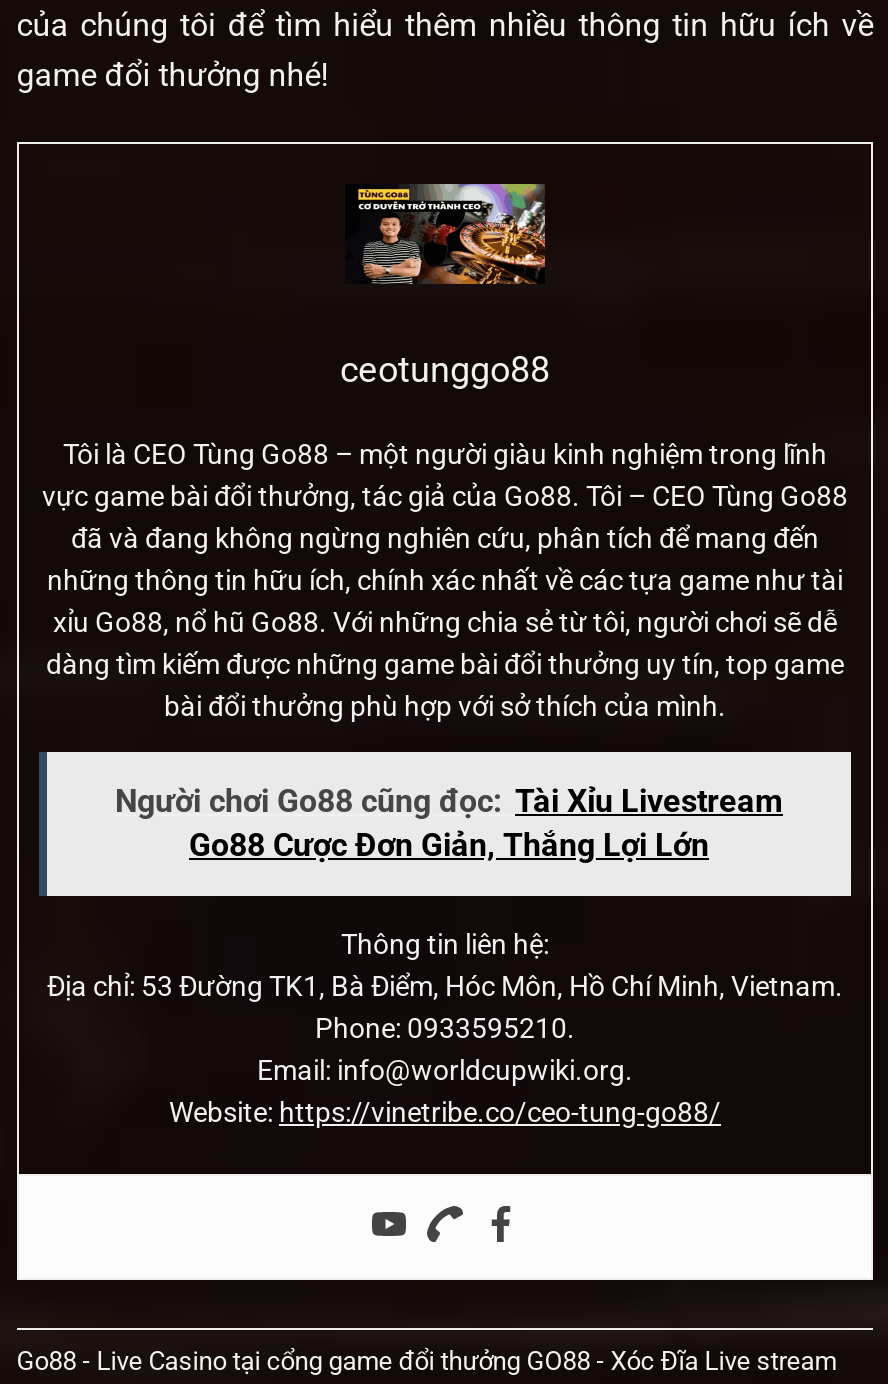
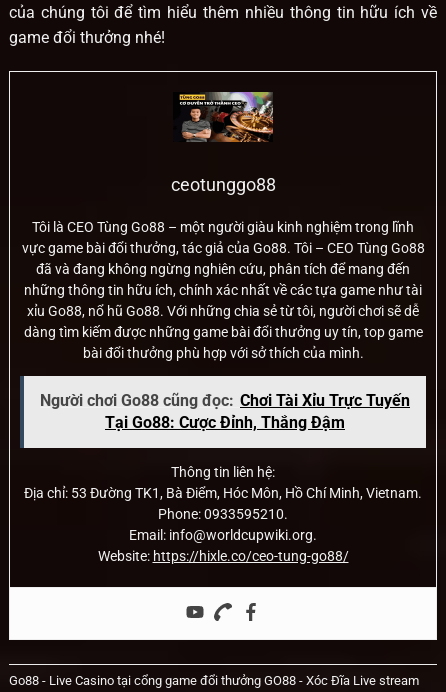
[115,782,783,864] Người chơi Go88 cũng đọc: Tài Xỉu Livestream | Go88 Cược Đơn Giản, Thắng Lợi Lớn -> [40,391,410,432] Người chơi Go88 cũng đọc: Chơi Tài Xỉu Trực Tuyến | Tại Go88: Cược Đỉnh, Thắng Đậm
[169,1096,721,1128] Website: https://vinetribe.co/ceo-tung-go88/ -> [97,548,348,564] Website: https://hixle.co/ceo-tung-go88/

